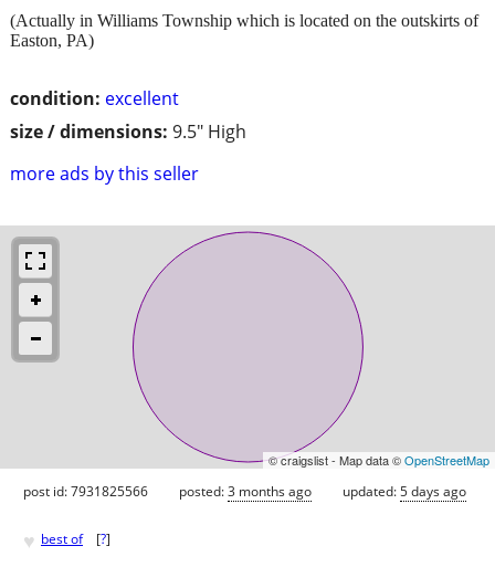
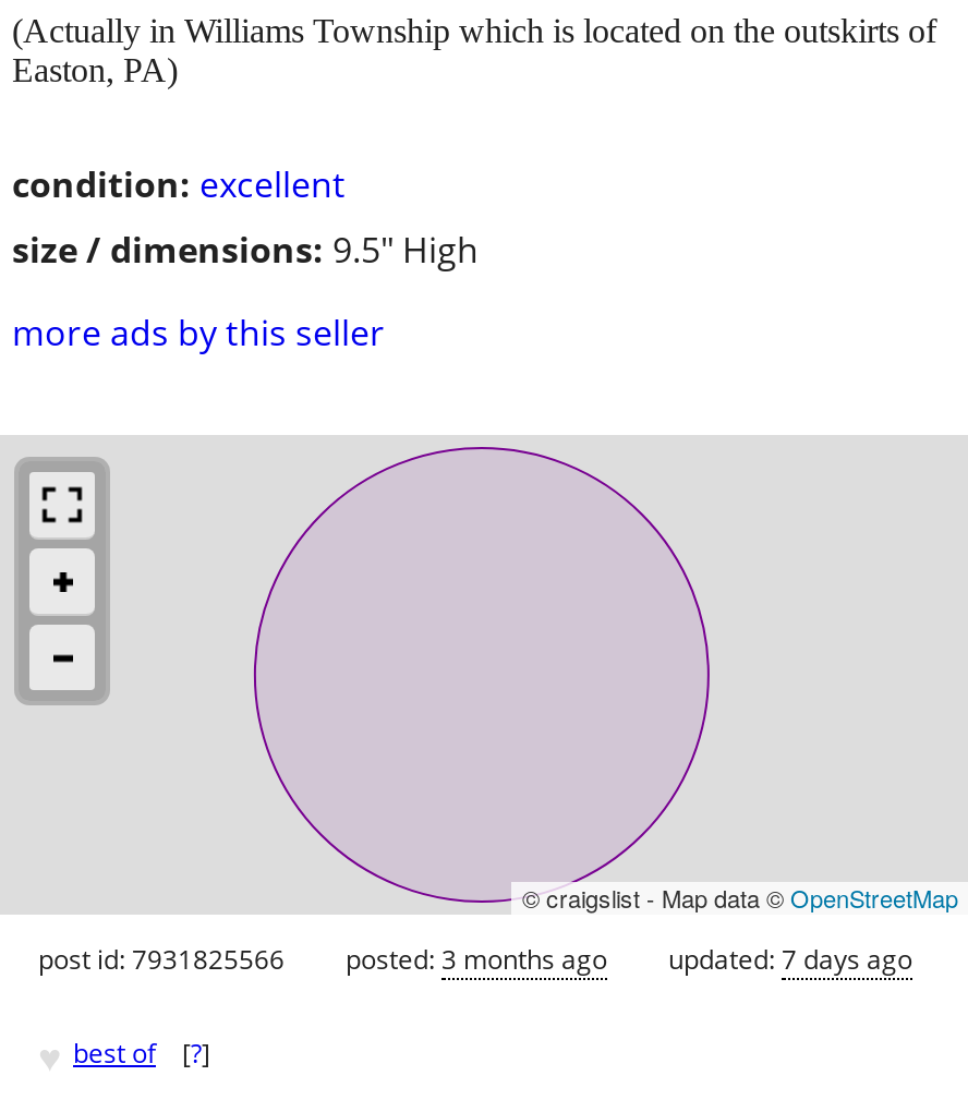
[343,482,466,500] updated: 5 days ago -> [668,940,912,977] updated: 7 days ago

